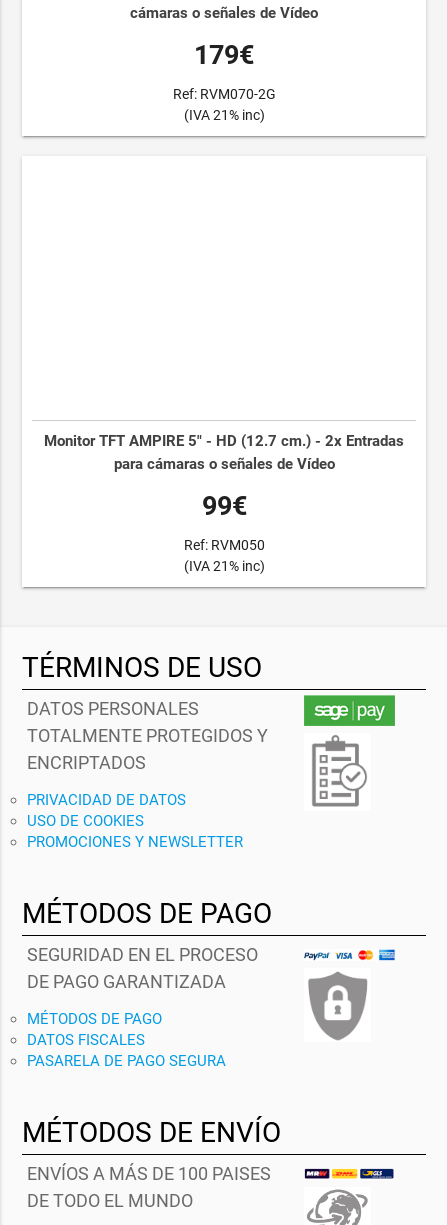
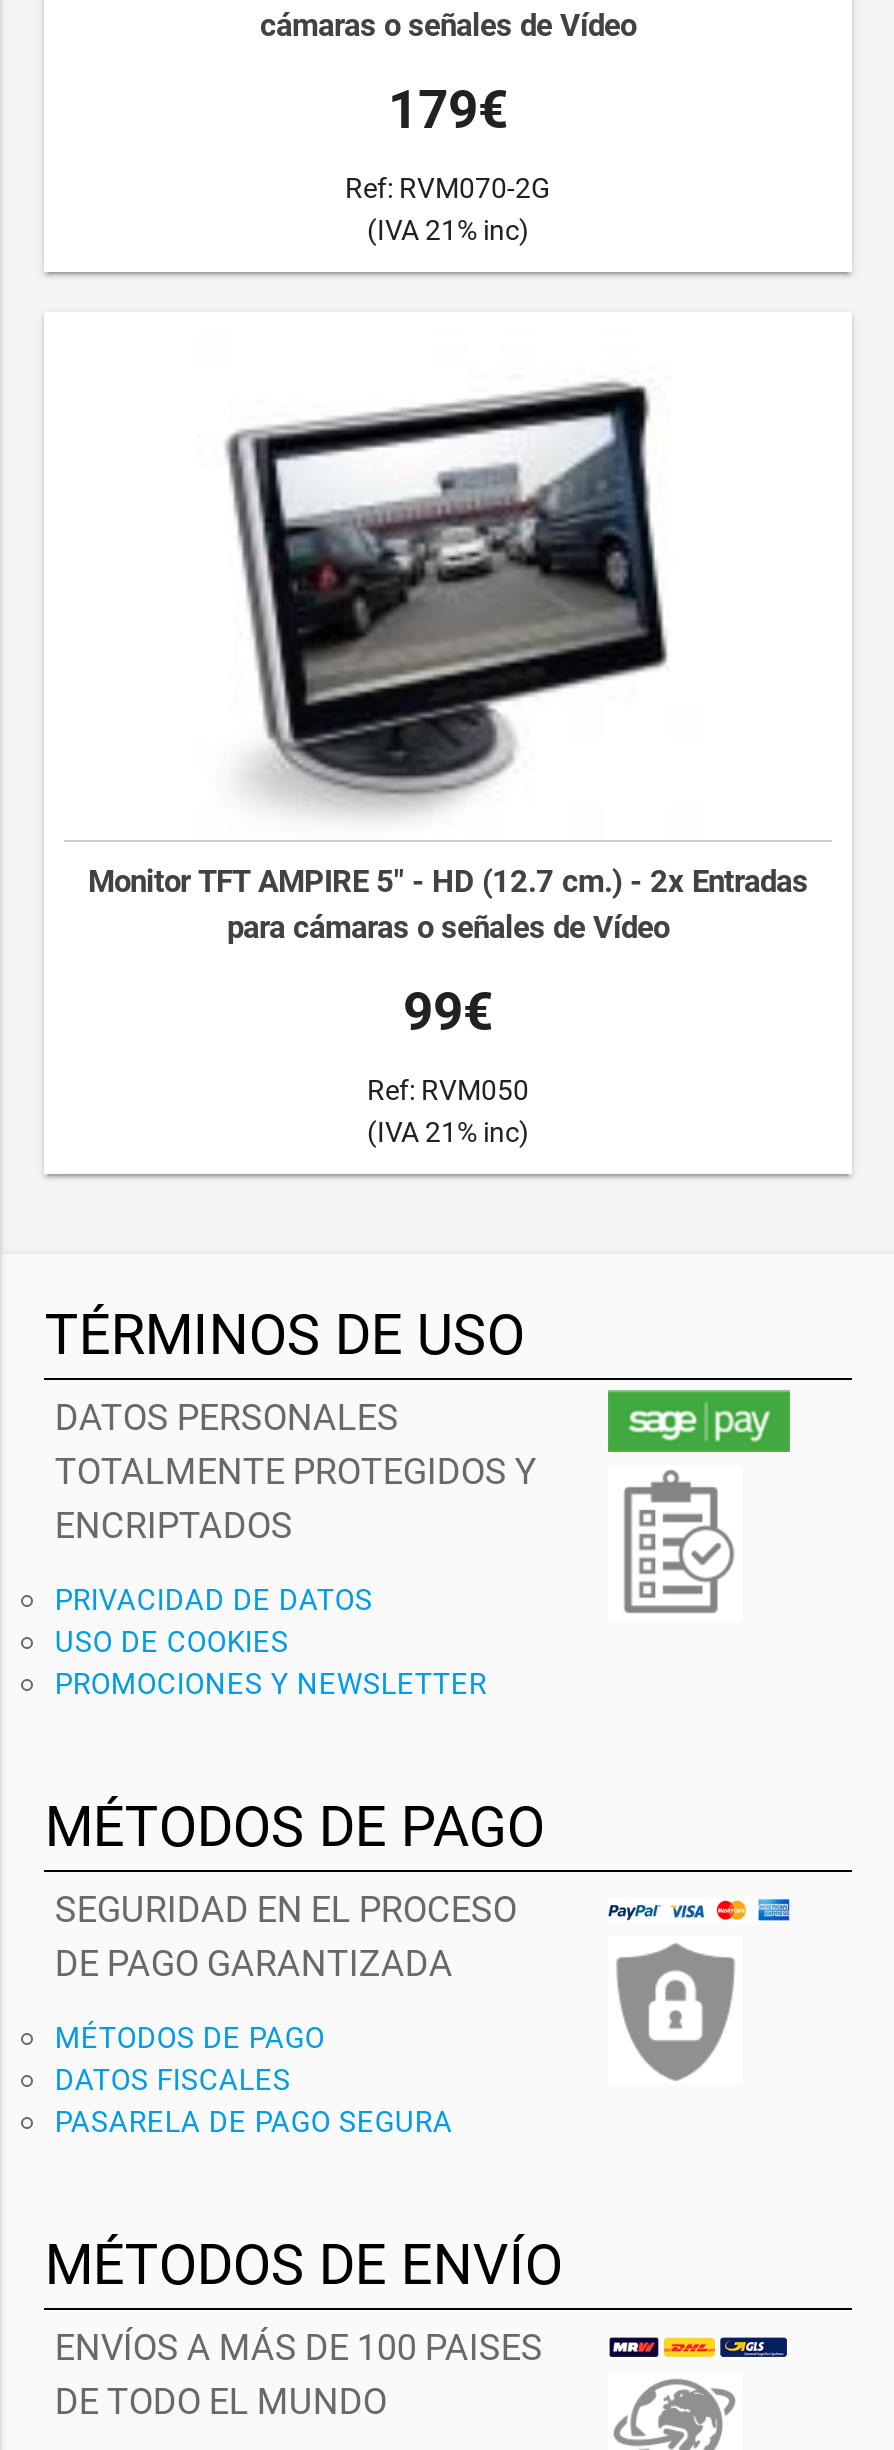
none -> [224,380,668,814] [image]

